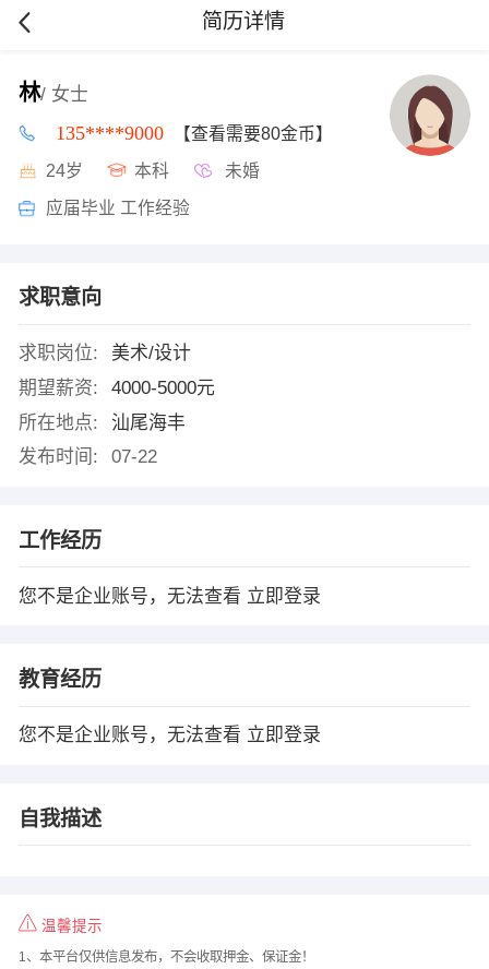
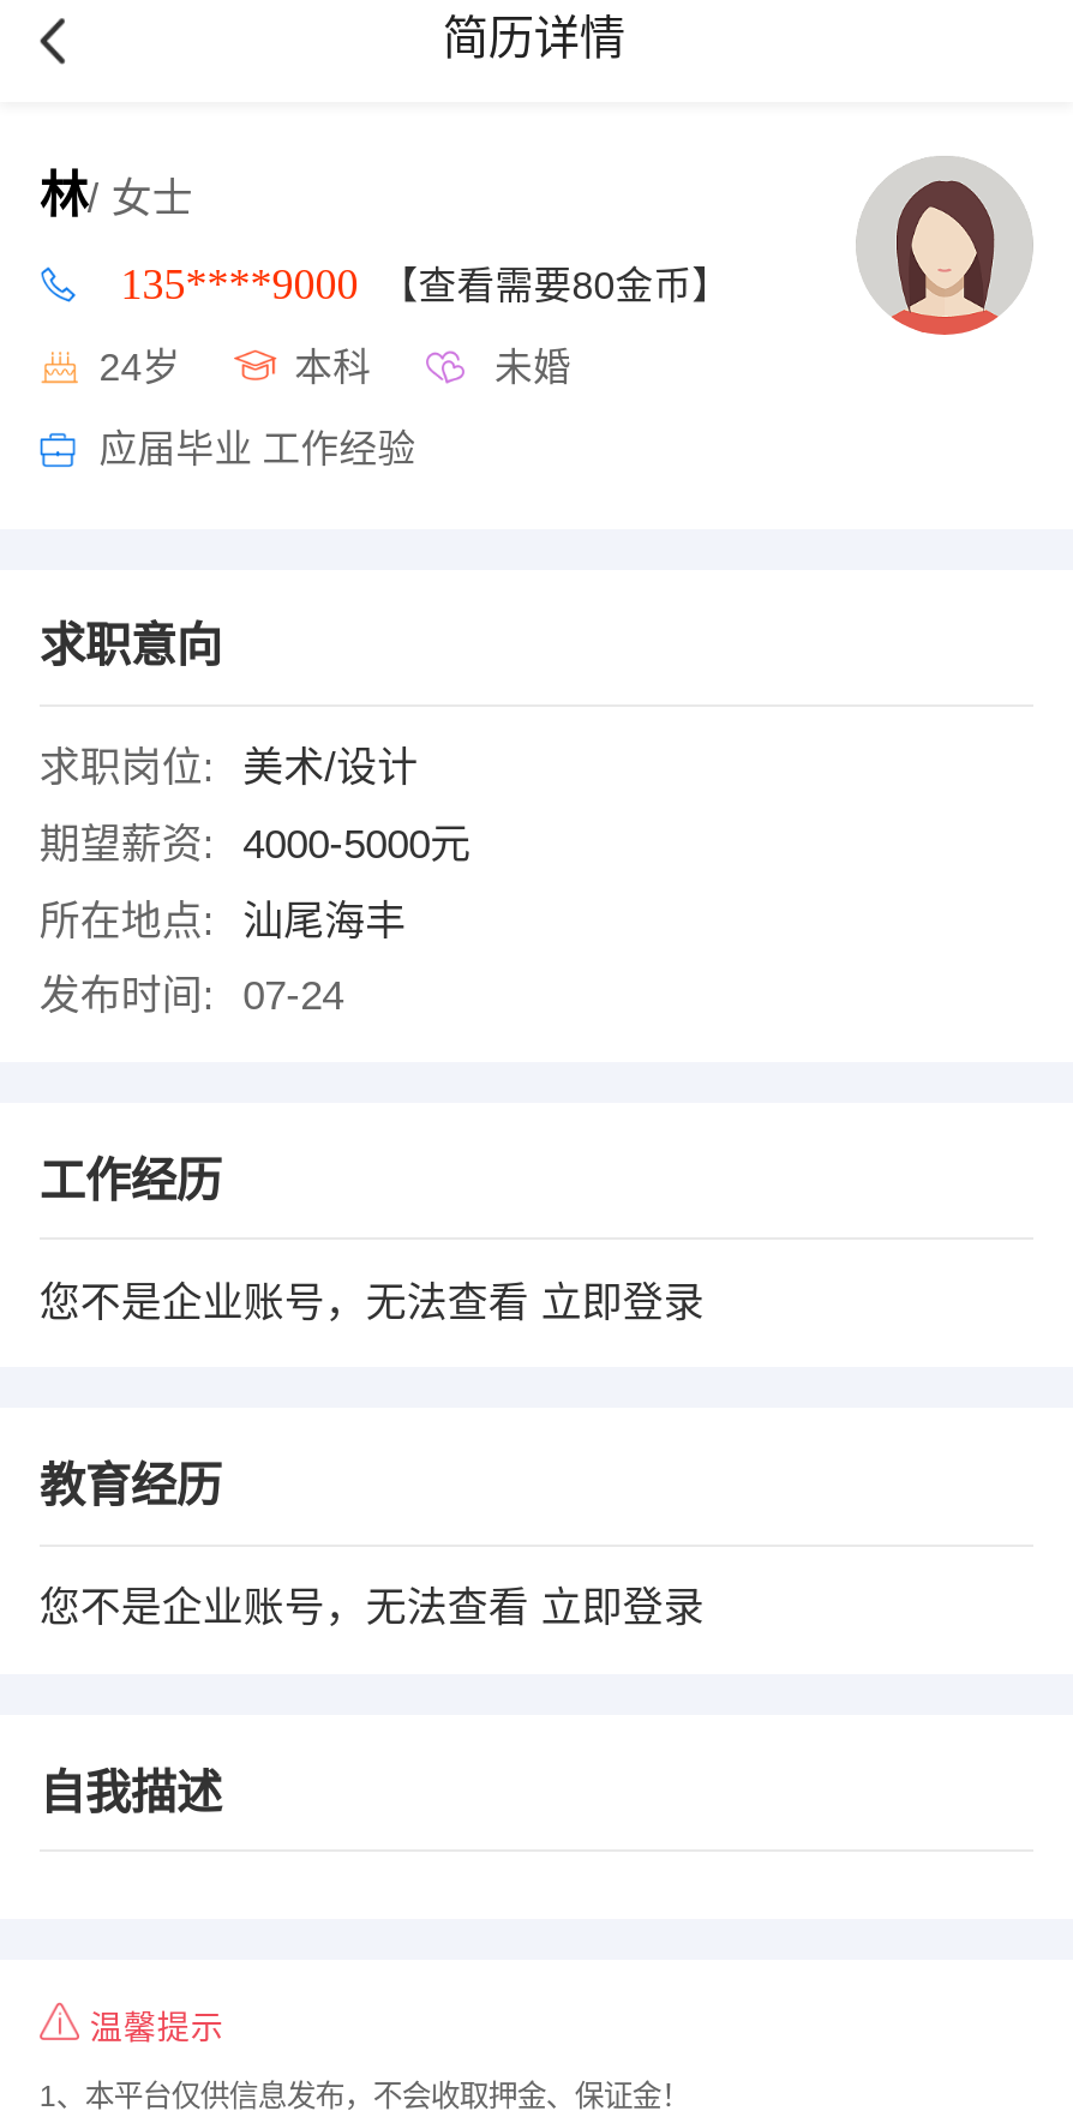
[18,447,157,467] 发布时间: 07-22 -> [39,974,344,1020] 发布时间: 07-24

